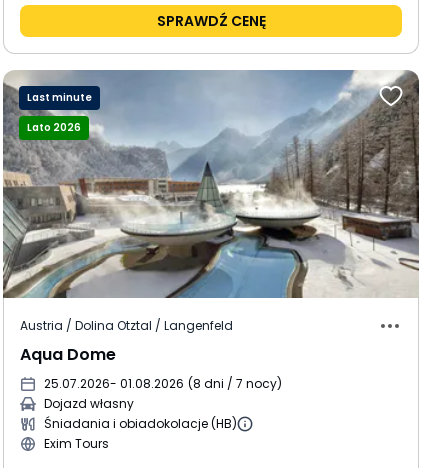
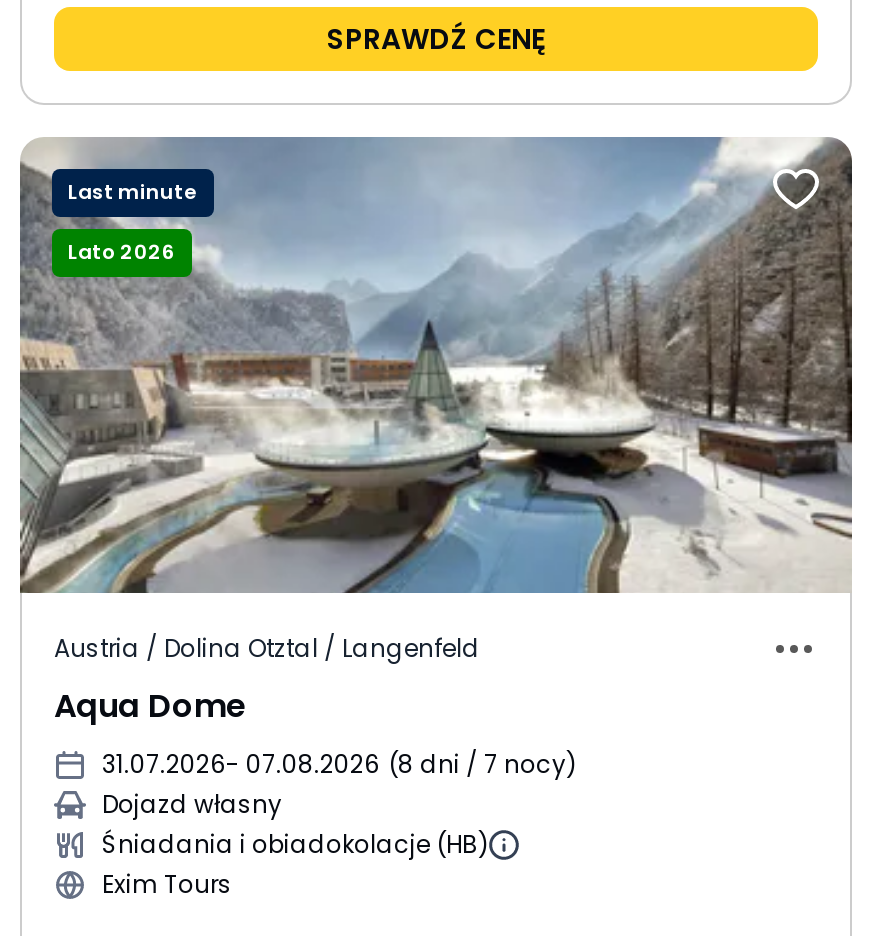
[44,375,282,392] 25.07.2026- 01.08.2026 (8 dni / 7 nocy) -> [102,747,576,781] 31.07.2026- 07.08.2026 (8 dni / 7 nocy)

